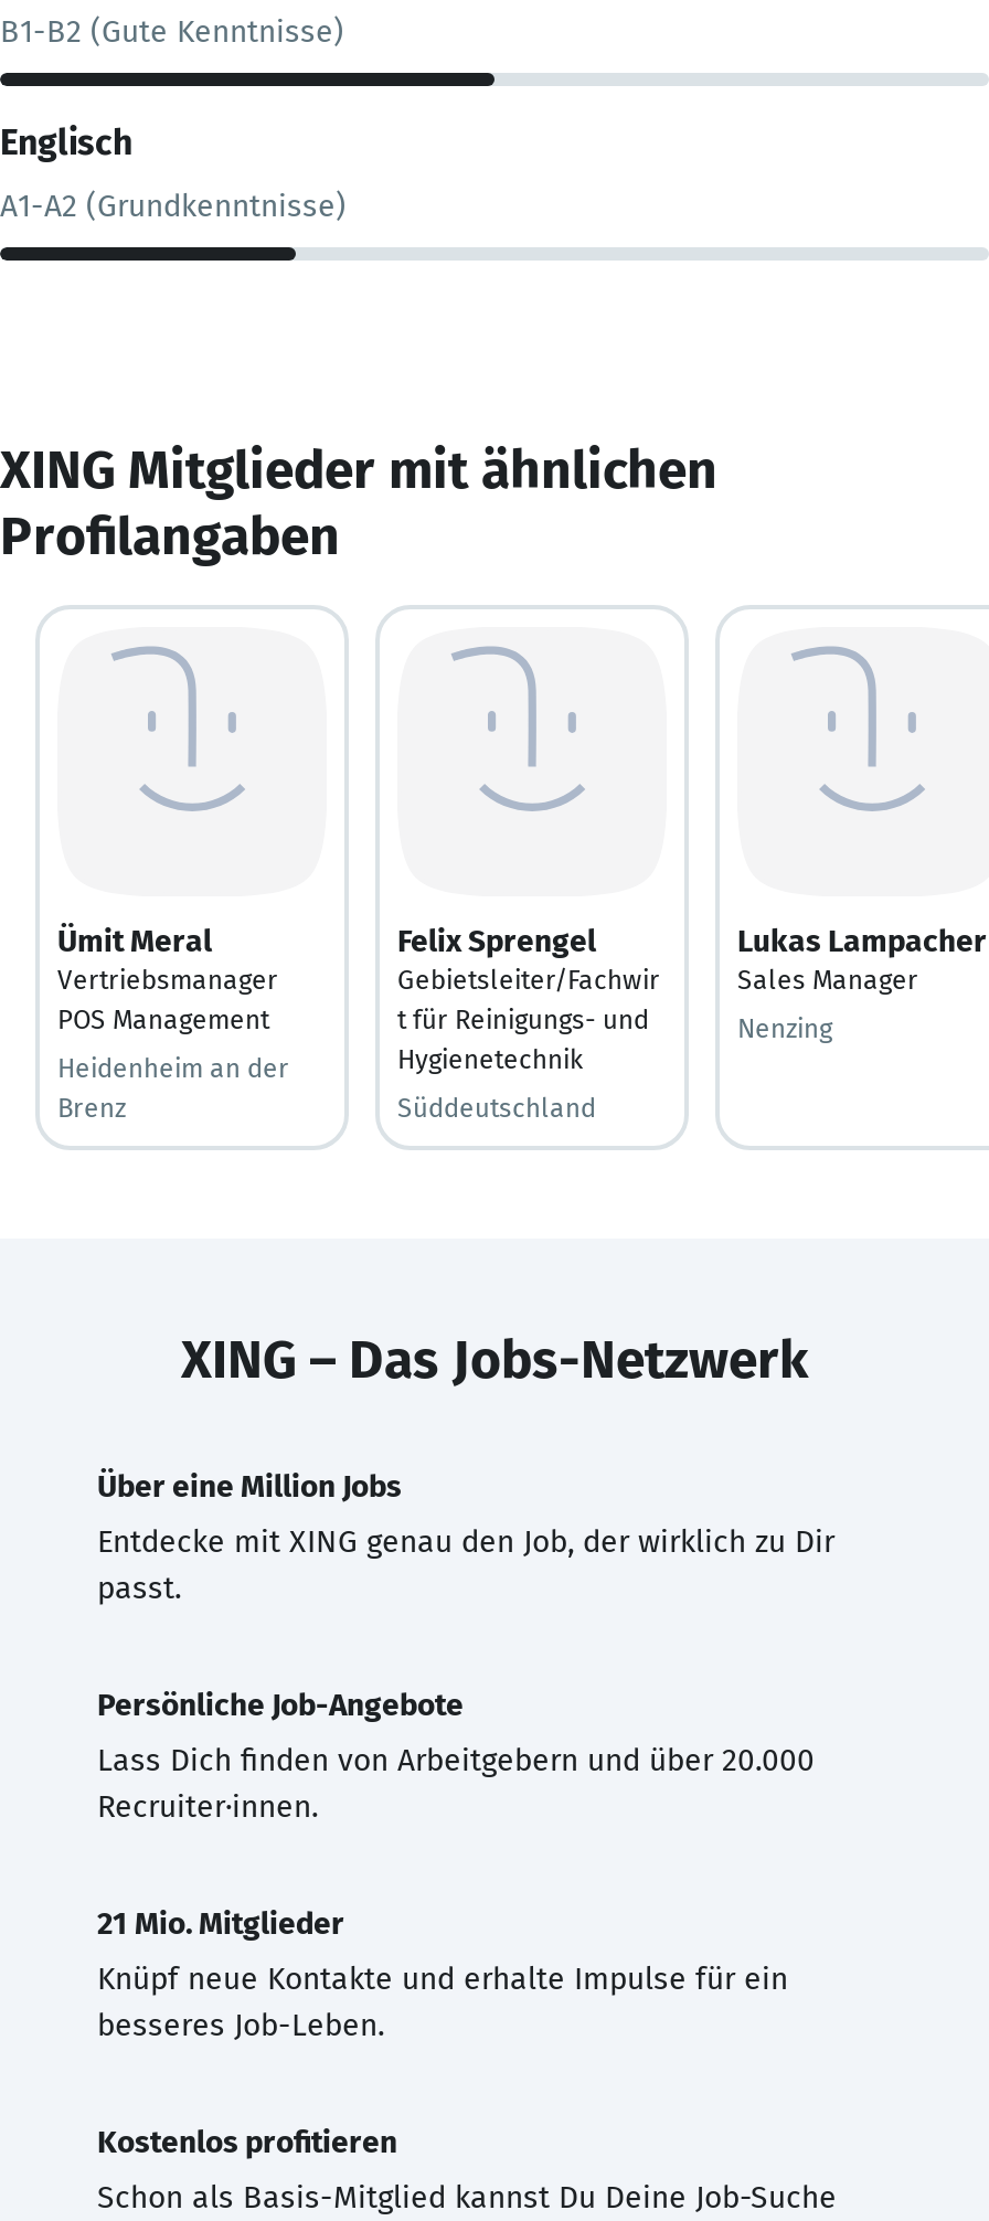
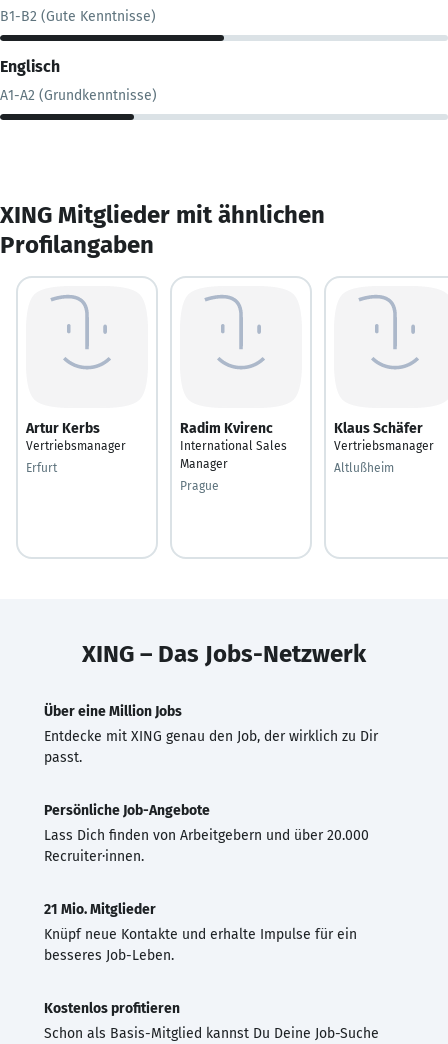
[57,922,212,959] Ümit Meral -> [26,419,100,436] Artur Kerbs
[397,922,660,1123] Felix Sprengel | Gebietsleiter/Fachwir | t für Reinigungs- und | Hygienetechnik | Süddeutschland -> [180,419,287,492] Radim Kvirenc | International Sales | Manager | Prague
[737,922,987,1043] Lukas Lampacher | Sales Manager | Nenzing -> [334,419,434,474] Klaus Schäfer | Vertriebsmanager | Altlußheim
[57,1003,289,1123] POS Management | Heidenheim an der | Brenz -> [26,460,57,474] Erfurt

